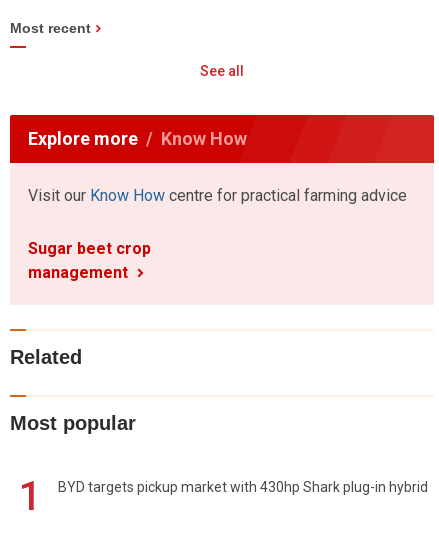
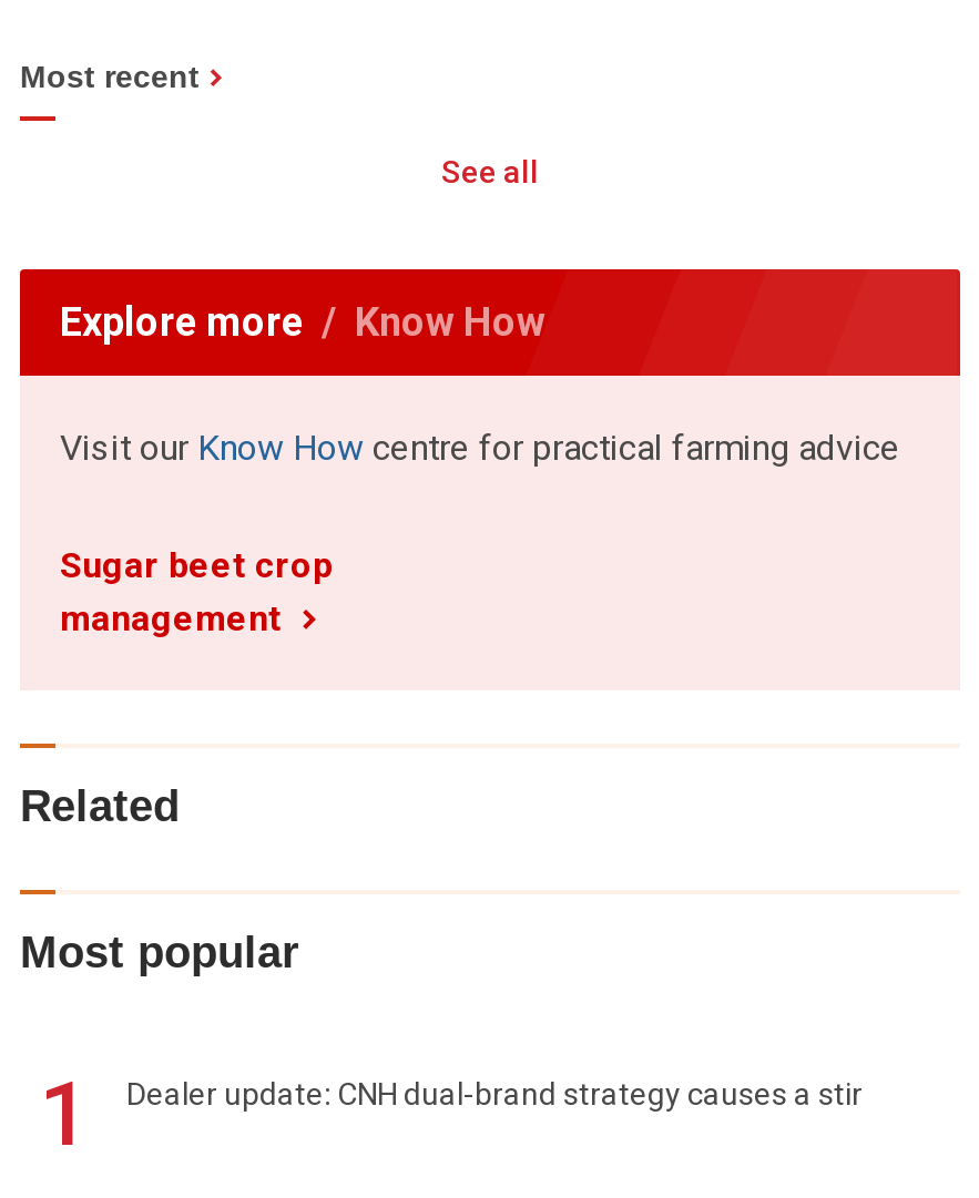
[58,479,428,495] BYD targets pickup market with 430hp Shark plug-in hybrid -> [126,1077,863,1112] Dealer update: CNH dual-brand strategy causes a stir

